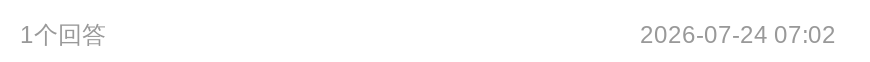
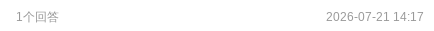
[640,21,836,49] 2026-07-24 07:02 -> [326,10,424,24] 2026-07-21 14:17

